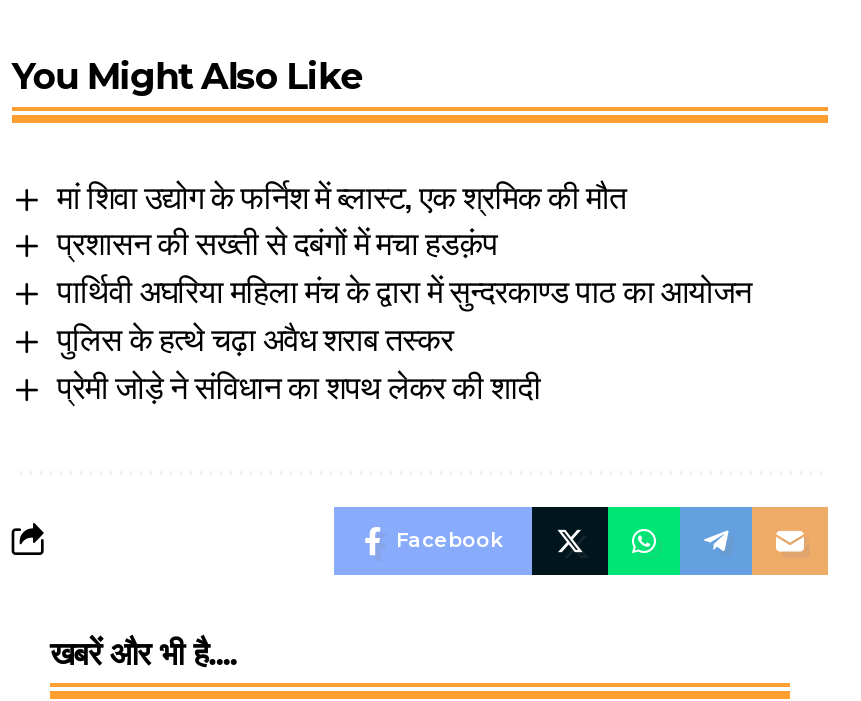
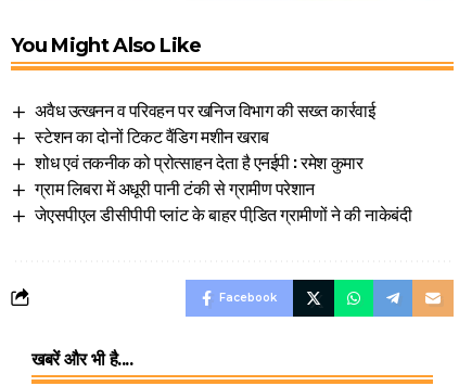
[57,170,751,409] मां शिवा उद्योग के फर्निश में ब्लास्ट, एक श्रमिक की मौत | प्रशासन की सख्ती से दबंगों में मचा हडक़ंप | पार्थिवी अघरिया महिला मंच के द्वारा में सुन्दरकाण्ड पाठ का आयोजन | पुलिस के हत्थे चढ़ा अवैध शराब तस्कर | प्रेमी जोड़े ने संविधान का शपथ लेकर की शादी -> [35,97,411,227] अवैध उत्खनन व परिवहन पर खनिज विभाग की सख्त कार्रवाई | स्टेशन का दोनों टिकट वैंडिग मशीन खराब | शोध एवं तकनीक को प्रोत्साहन देता है एनईपी : रमेश कुमार | ग्राम लिबरा में अधूरी पानी टंकी से ग्रामीण परेशान | जेएसपीएल डीसीपीपी प्लांट के बाहर पीडि़त ग्रामीणों ने की नाकेबंदी

